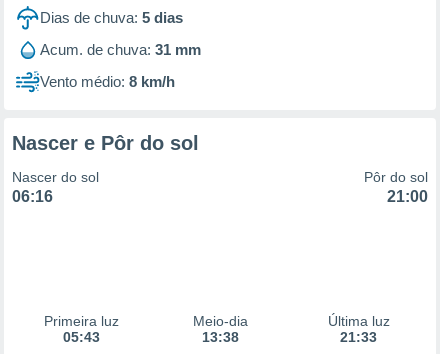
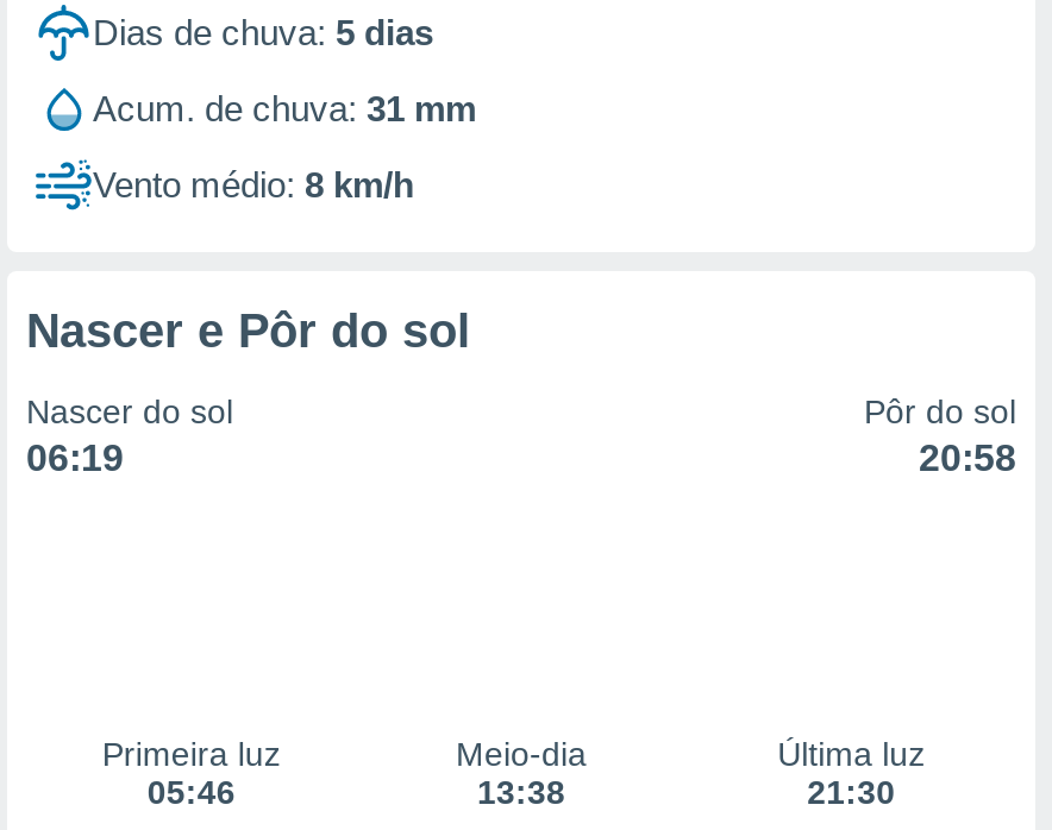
[12,188,53,205] 06:16 -> [26,438,124,478] 06:19
[387,188,428,205] 21:00 -> [919,438,1016,478] 20:58
[63,329,100,345] 05:43 -> [147,773,235,811] 05:46
[340,329,377,345] 21:33 -> [807,773,895,811] 21:30

